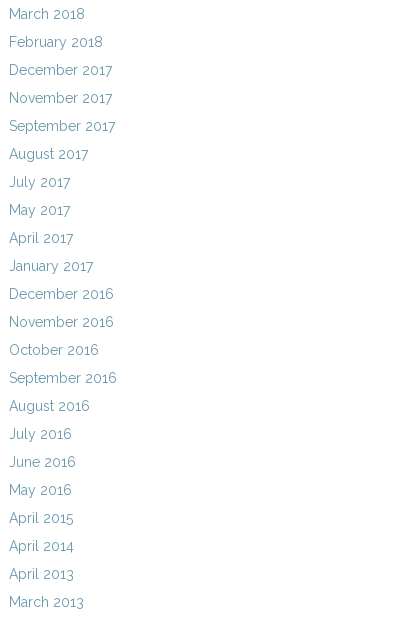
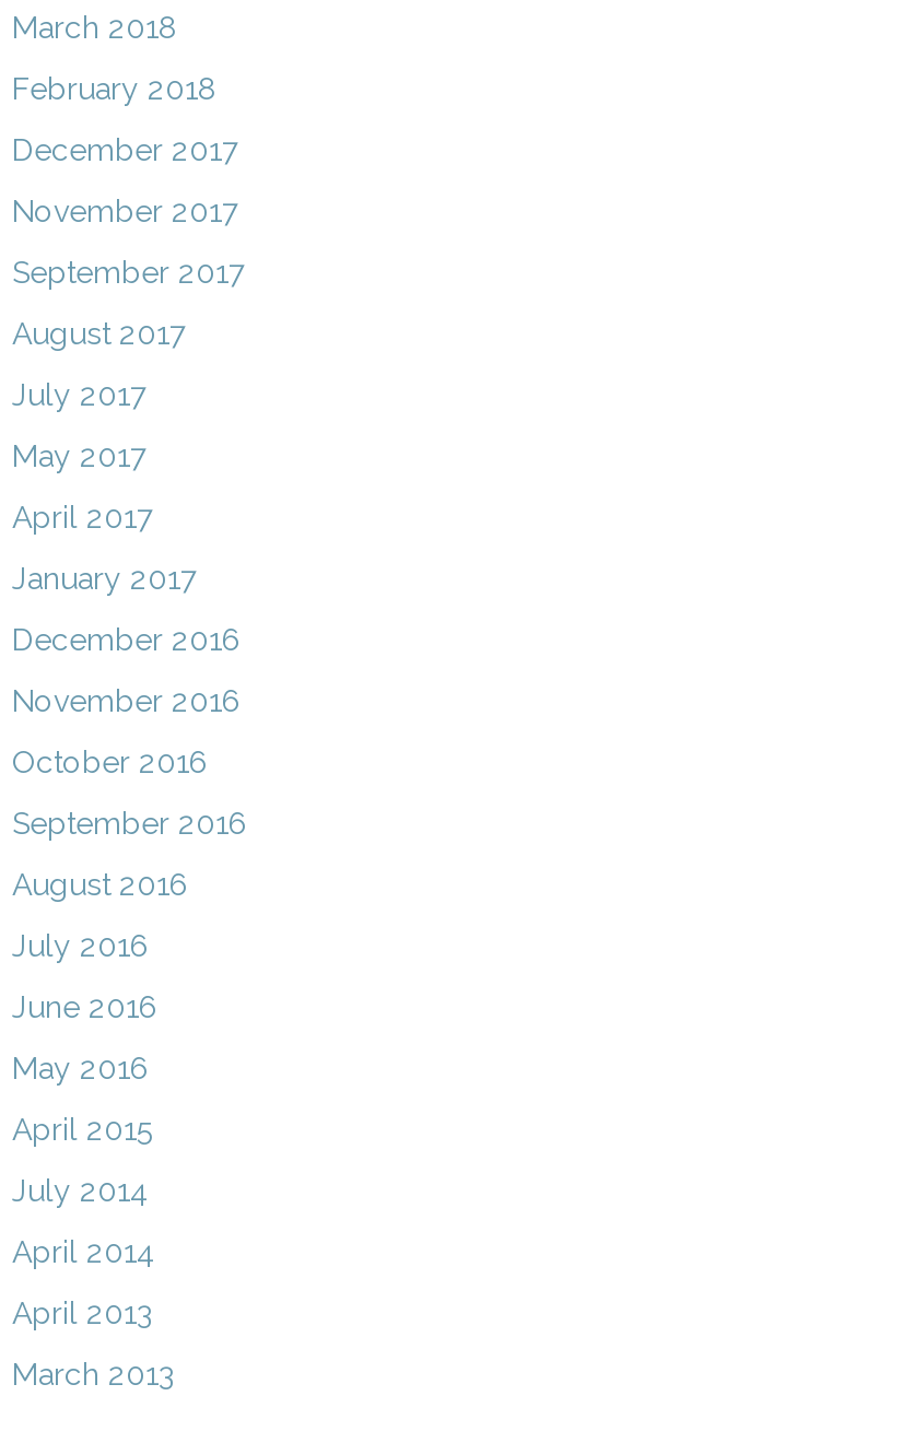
none -> [12,1174,148,1209] July 2014

